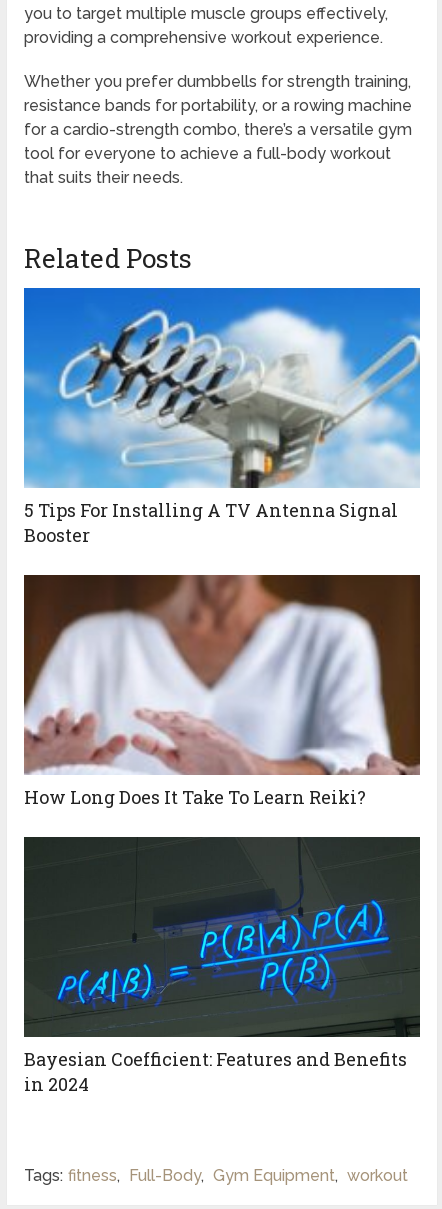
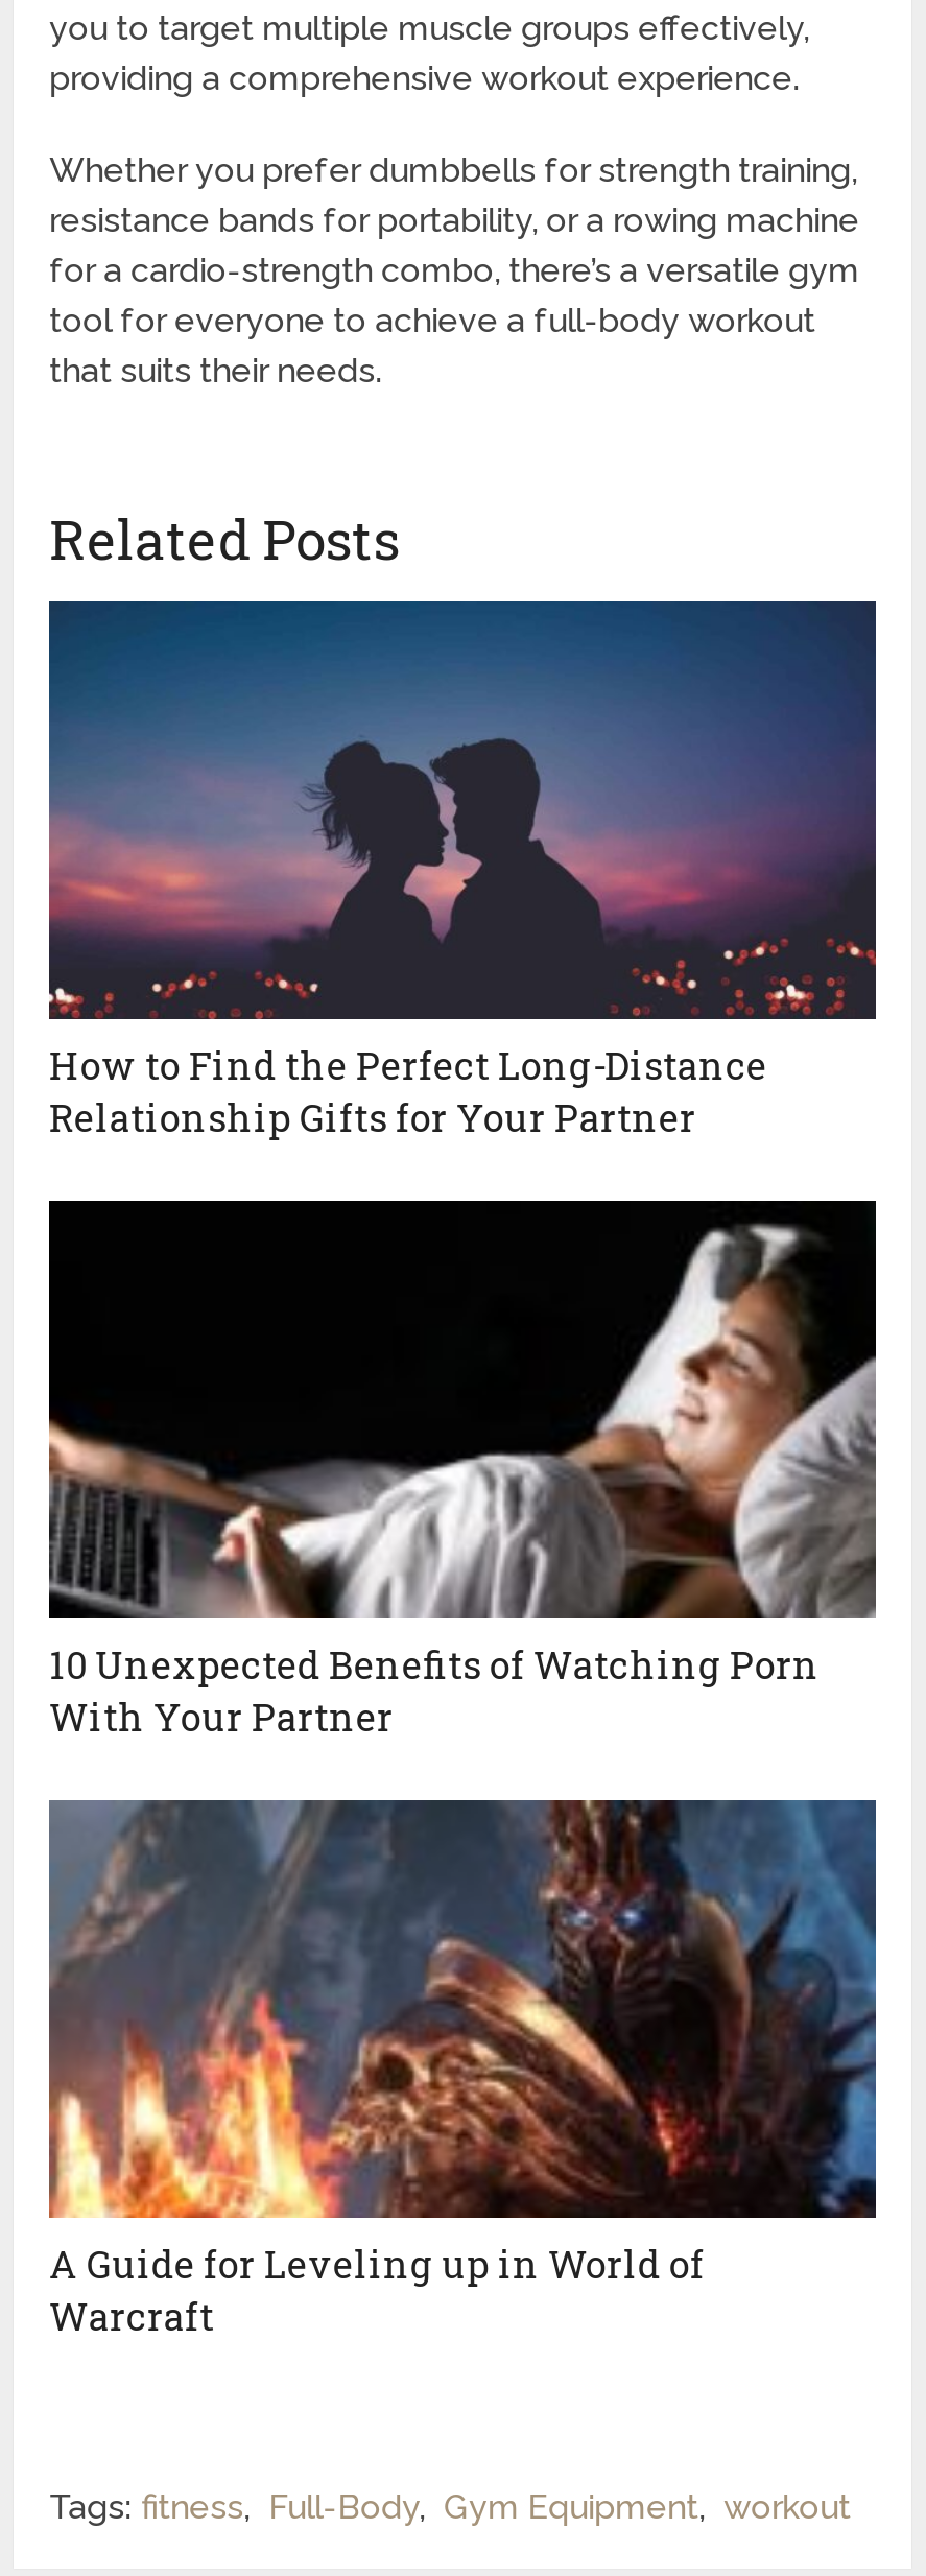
[23,287,421,546] [image] | 5 Tips For Installing A TV Antenna Signal | Booster -> [47,599,878,1141] [image] | How to Find the Perfect Long-Distance | Relationship Gifts for Your Partner
[23,574,420,808] [image] | How Long Does It Take To Learn Reiki? -> [47,1199,876,1741] [image] | 10 Unexpected Benefits of Watching Porn | With Your Partner
[23,836,421,1095] [image] | Bayesian Coefficient: Features and Benefits | in 2024 -> [47,1798,878,2340] [image] | A Guide for Leveling up in World of | Warcraft

